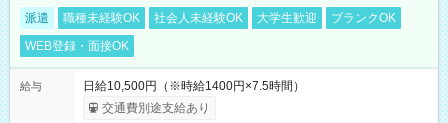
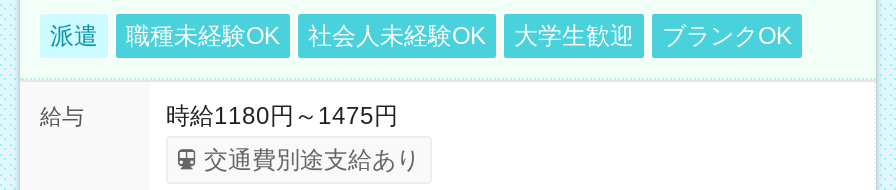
[25,39,129,53] WEB登録・面接OK -> none
[83,79,305,93] 日給10,500円（※時給1400円×7.5時間） -> [166,102,398,130] 時給1180円～1475円

